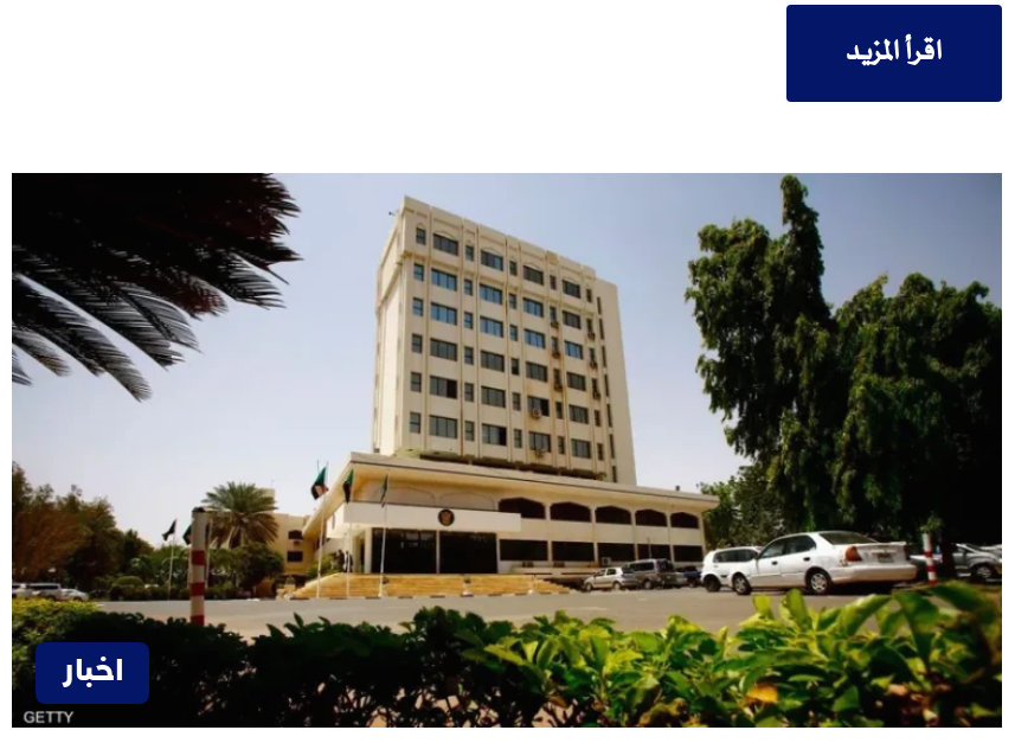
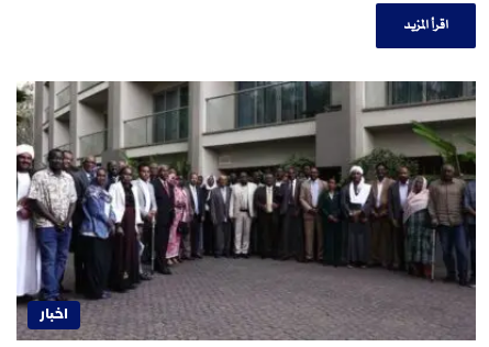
[9,171,1004,730] [image] -> [15,80,477,342] [image]

